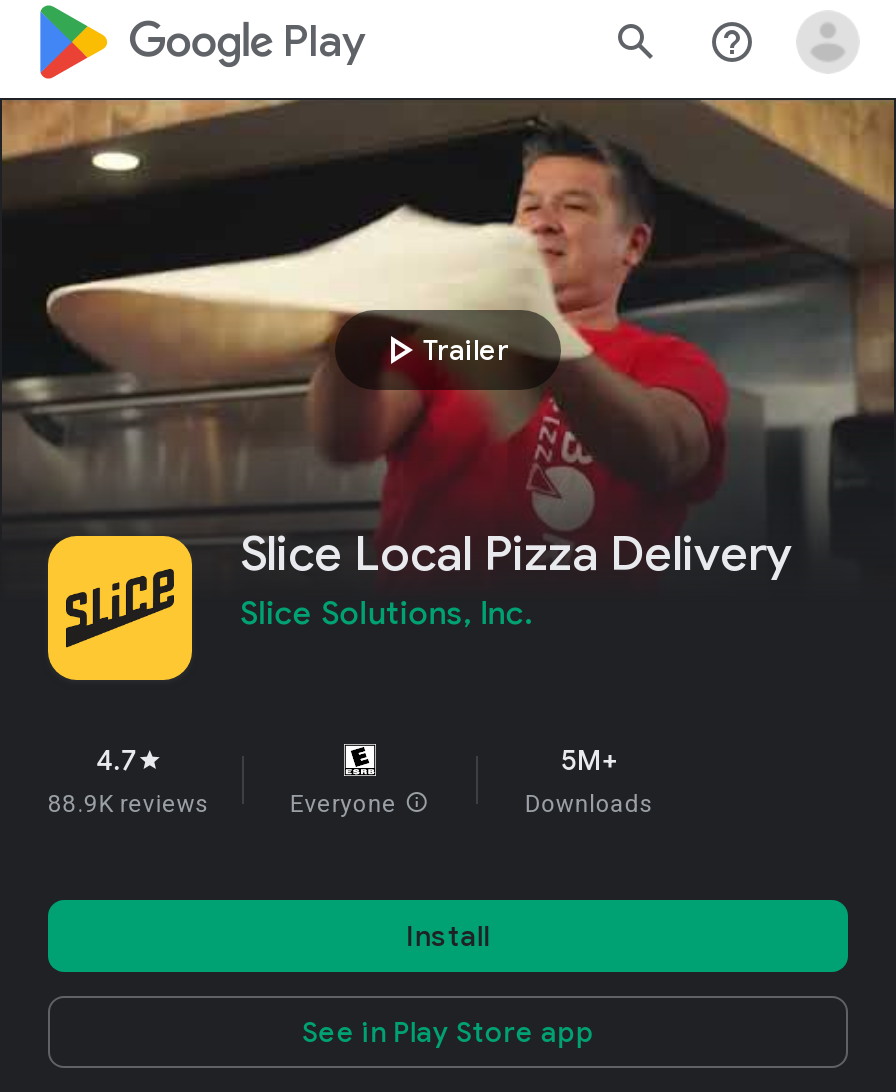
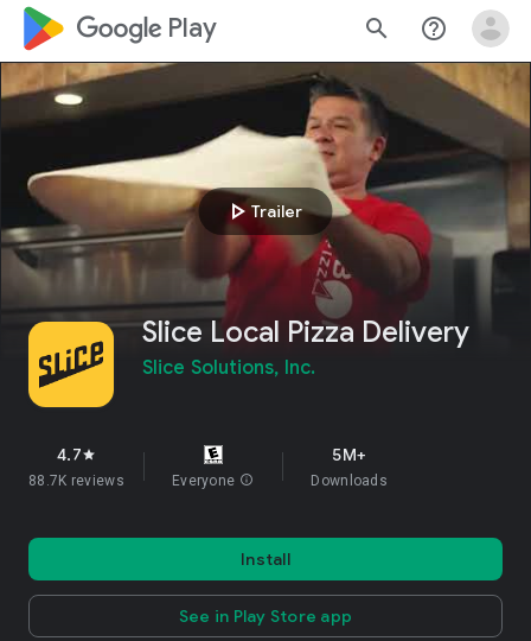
[48,790,210,818] 88.9K reviews -> [28,472,124,489] 88.7K reviews

